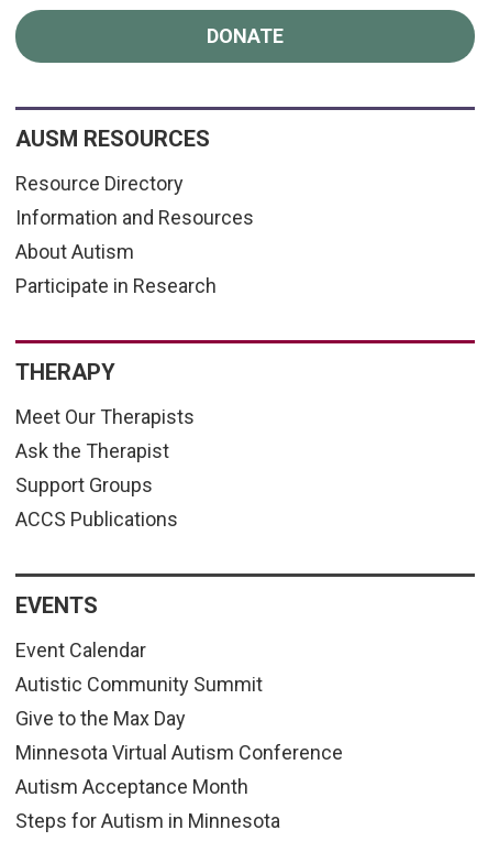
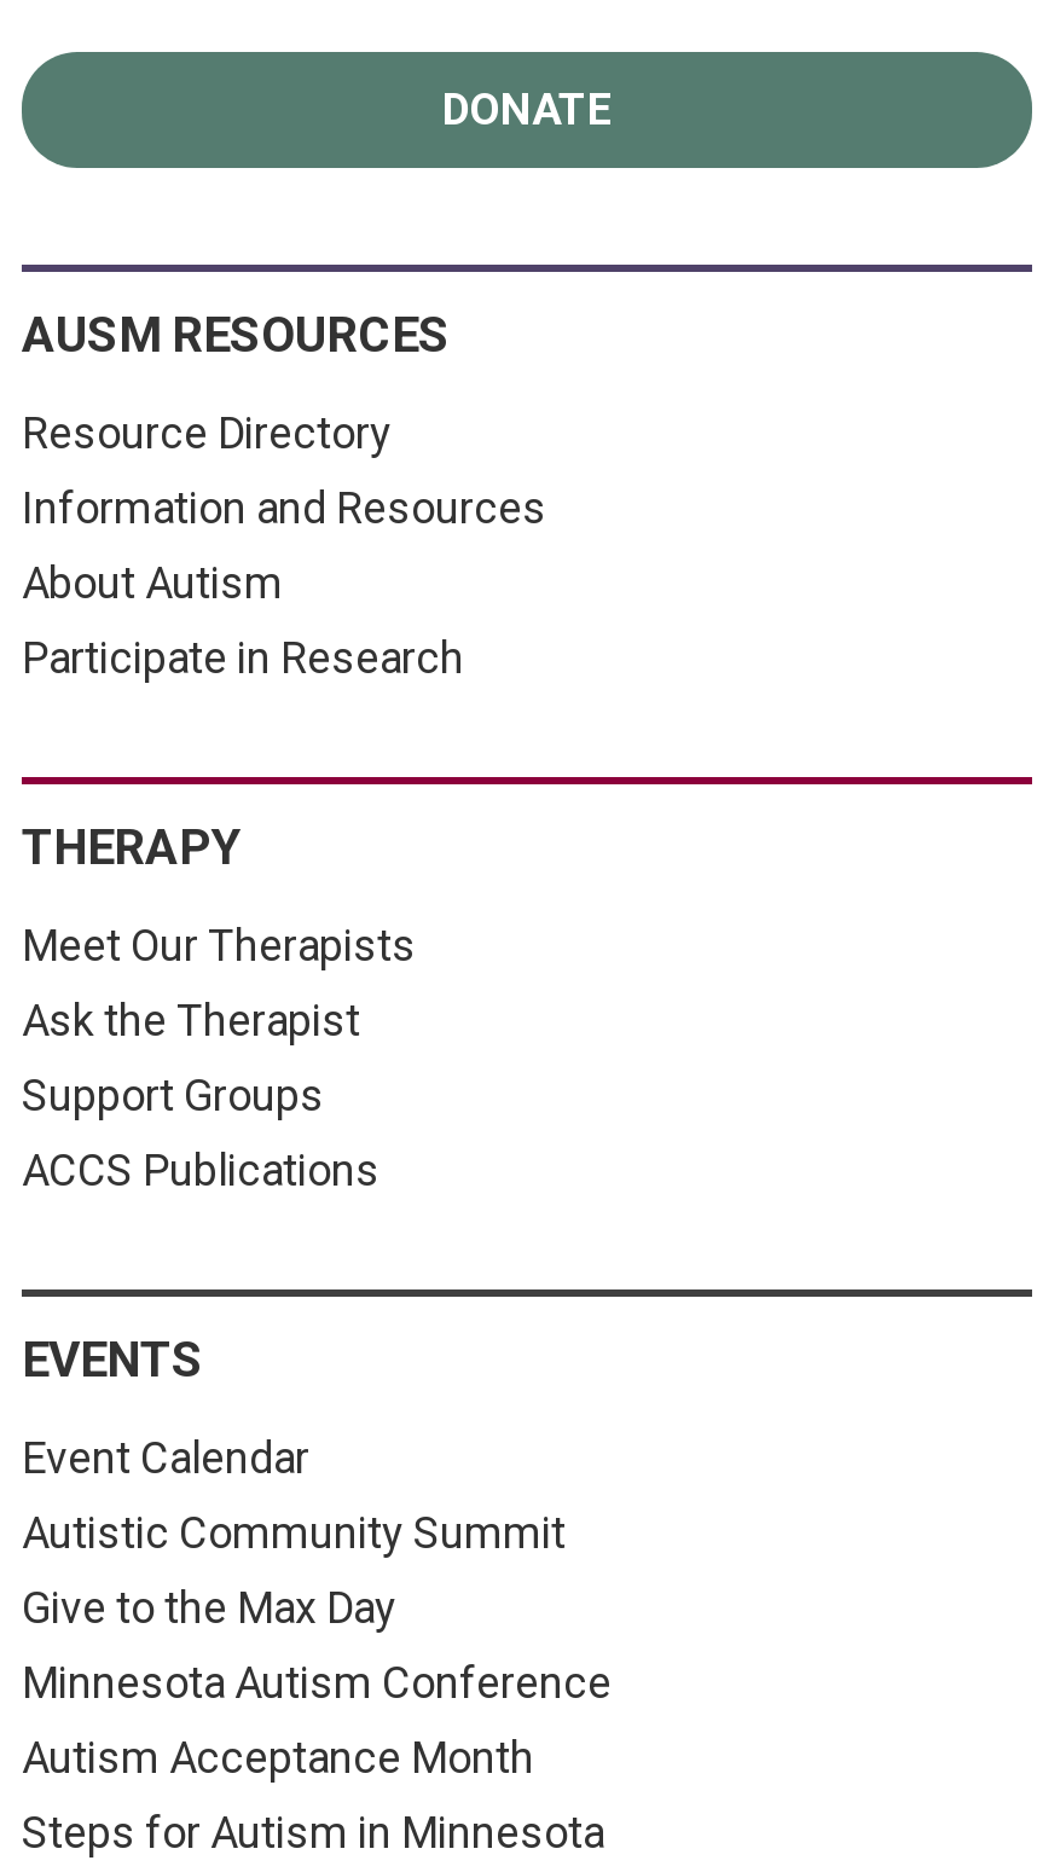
[15,741,343,764] Minnesota Virtual Autism Conference -> [22,1658,612,1708] Minnesota Autism Conference

